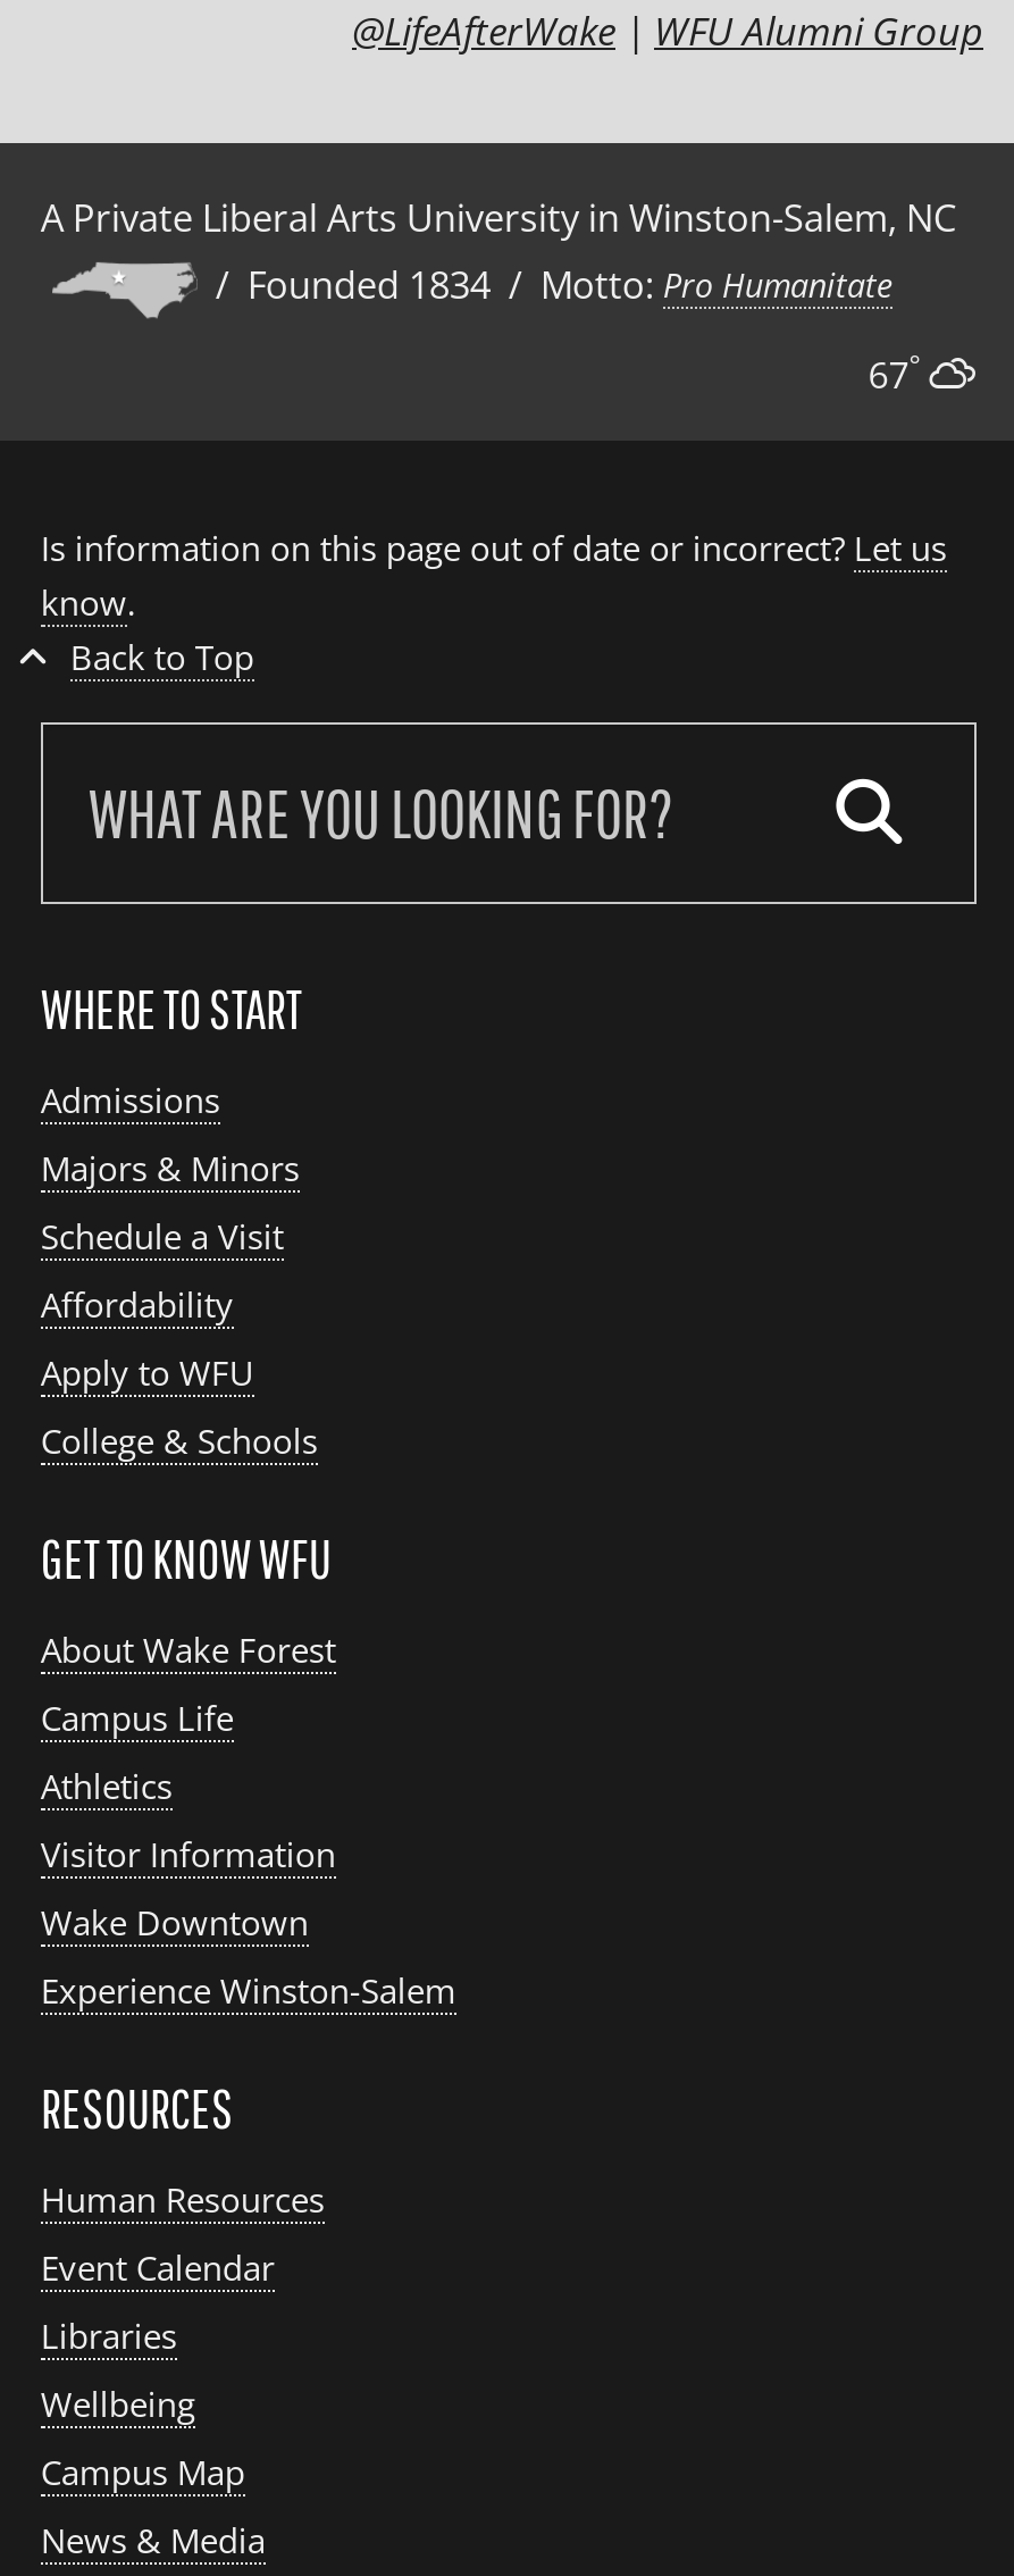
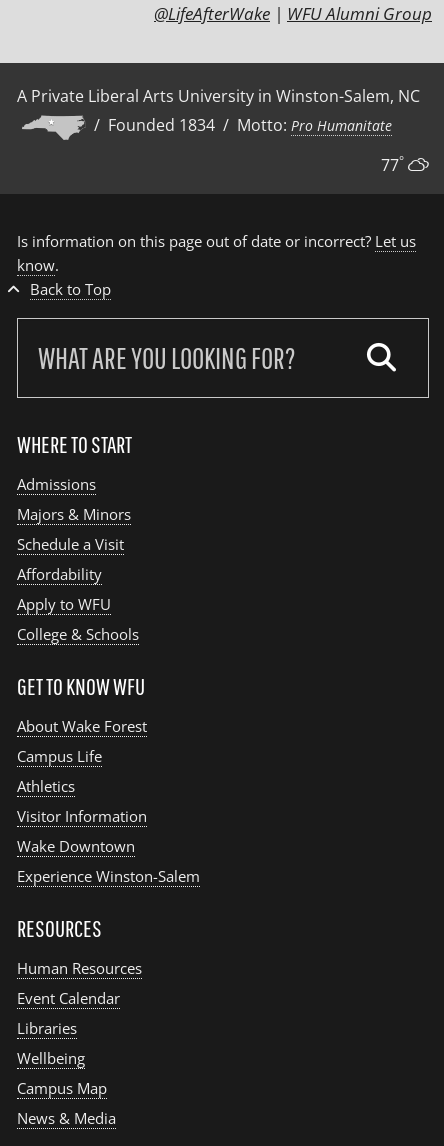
[868,345,920,399] 67° -> [381,152,404,176] 77°

